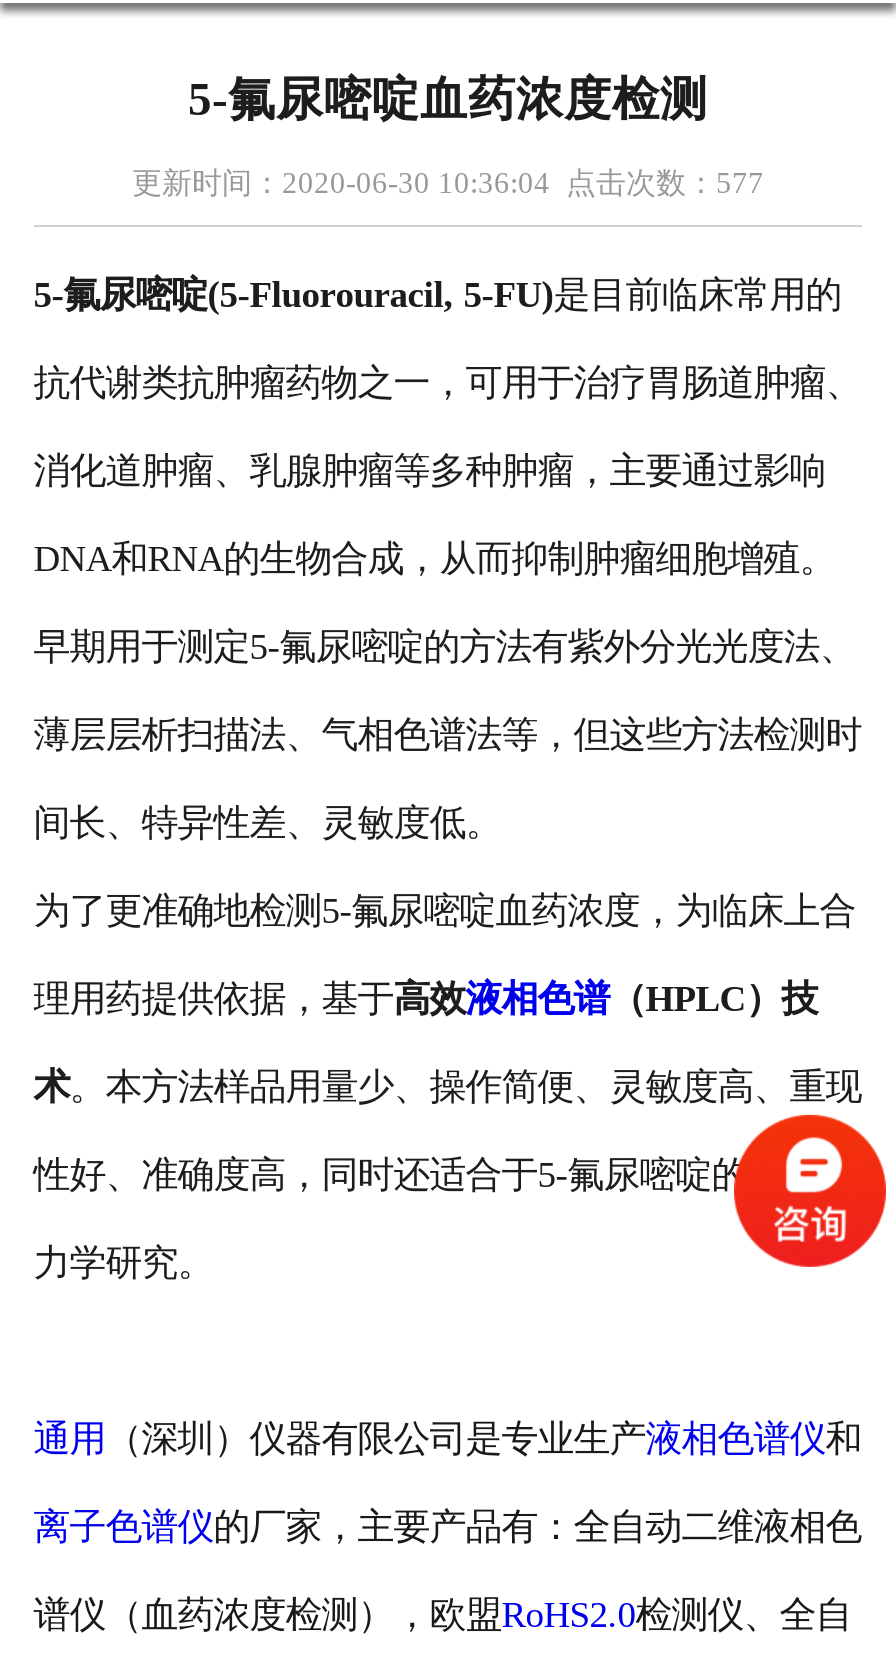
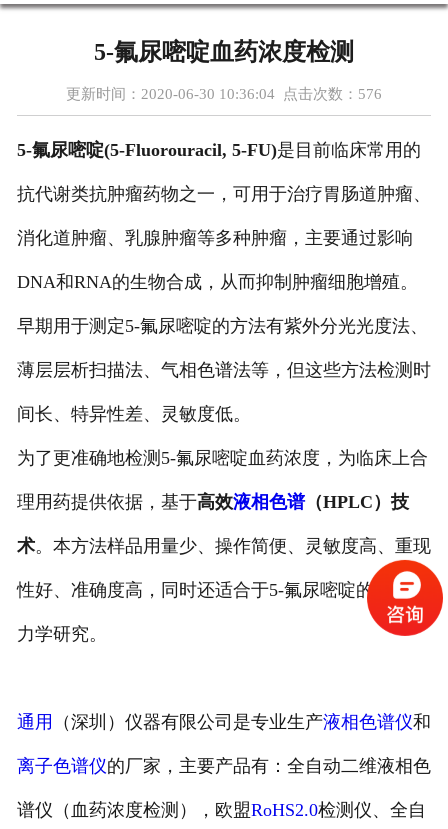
[132,167,764,199] 更新时间：2020-06-30 10:36:04 点击次数：577 -> [66,86,382,102] 更新时间：2020-06-30 10:36:04 点击次数：576

